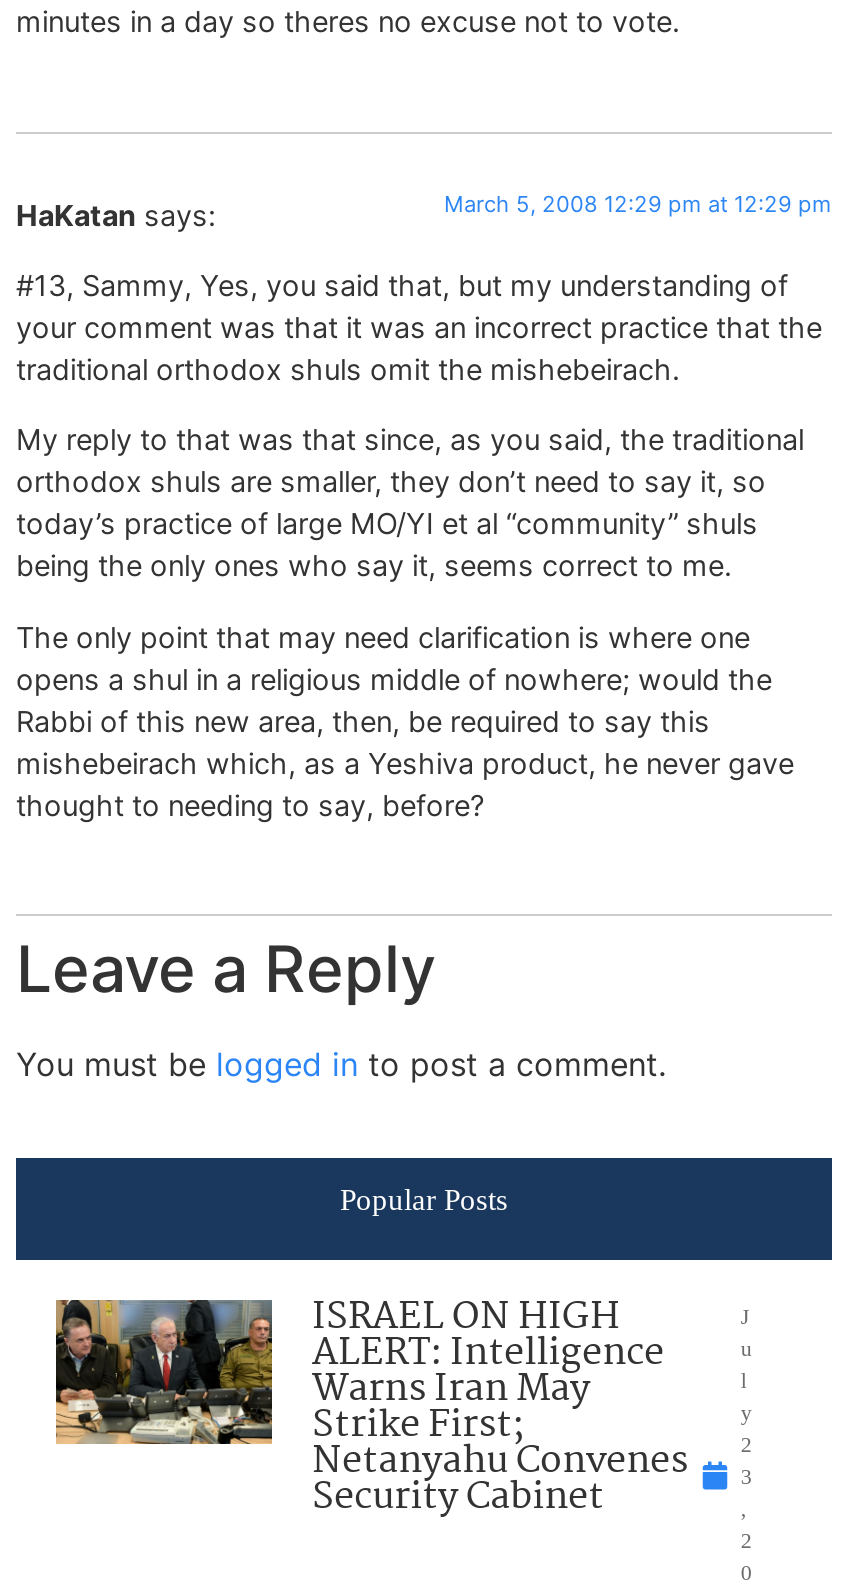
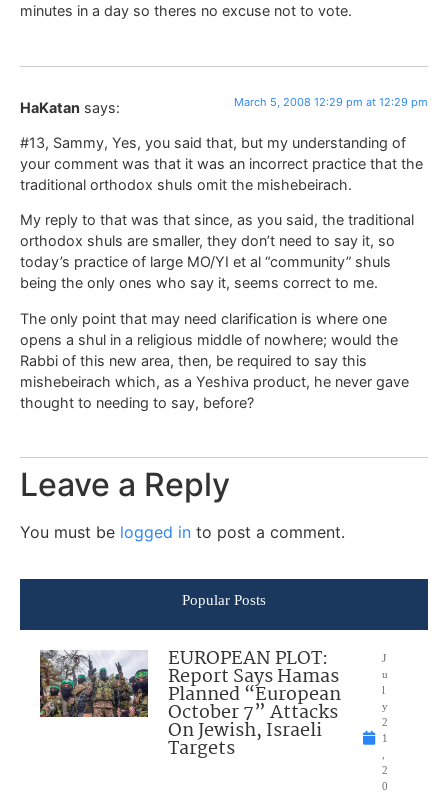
[54,1288,688,1528] [image] | ISRAEL ON HIGH | ALERT: Intelligence | Warns Iran May | Strike First; | Netanyahu Convenes | Security Cabinet -> [39,644,341,764] [image] | EUROPEAN PLOT: | Report Says Hamas | Planned “European | October 7” Attacks | On Jewish, Israeli | Targets
[741,1464,753,1488] 3 -> [382,732,388,744] 1

